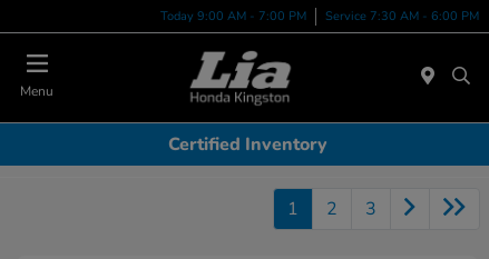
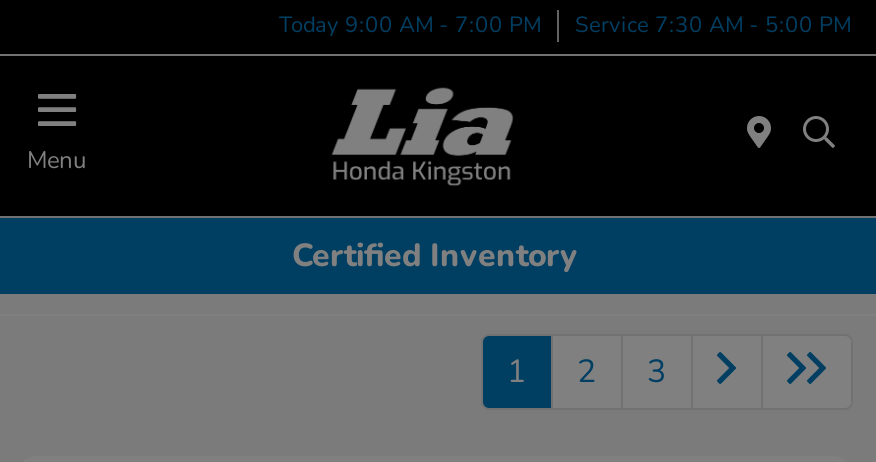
[160,7,479,24] Today 9:00 AM - 7:00 PM Service 7:30 AM - 6:00 PM -> [279,9,851,39] Today 9:00 AM - 7:00 PM Service 7:30 AM - 5:00 PM

